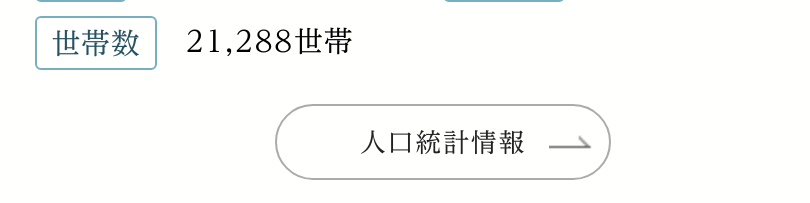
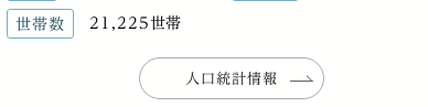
[51,26,354,58] 世帯数 21,288世帯 -> [16,14,182,32] 世帯数 21,225世帯

